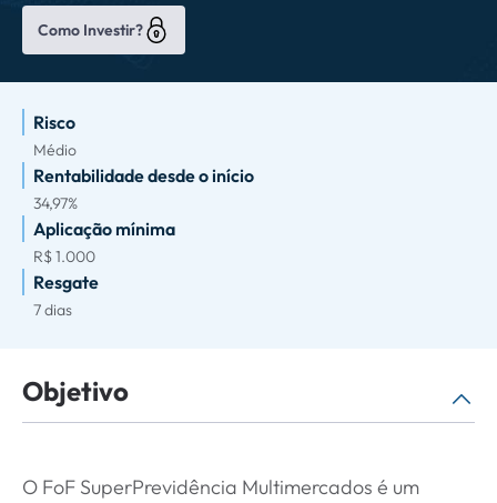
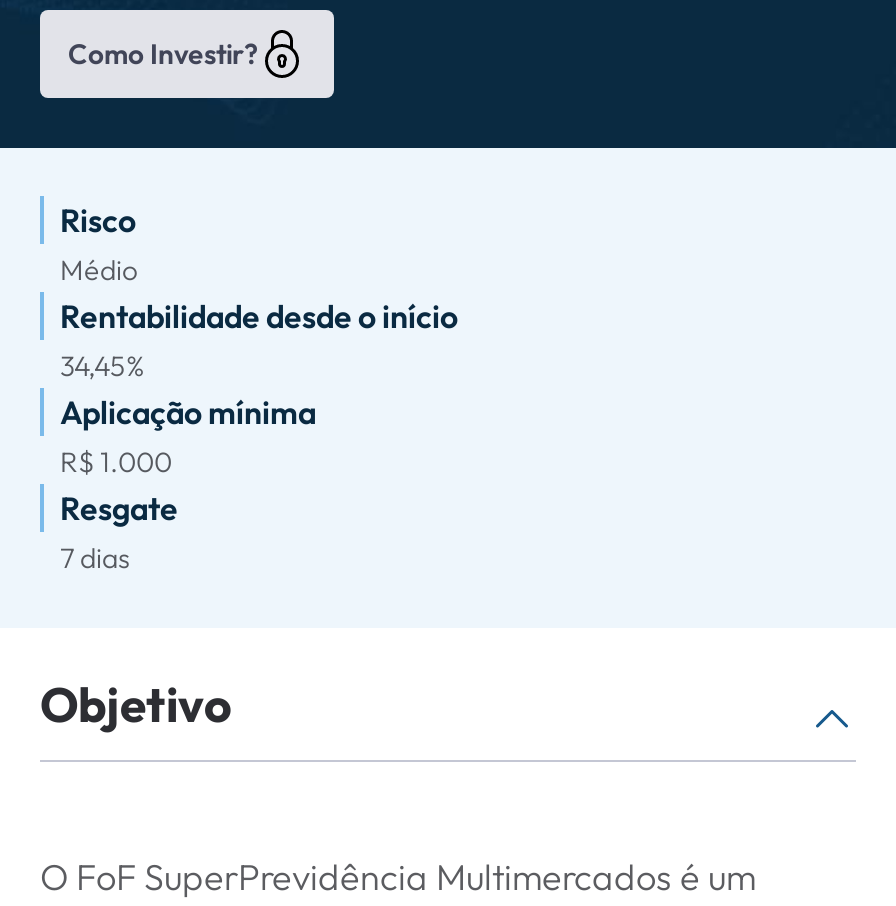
[33,193,78,213] 34,97% -> [60,348,144,384] 34,45%

